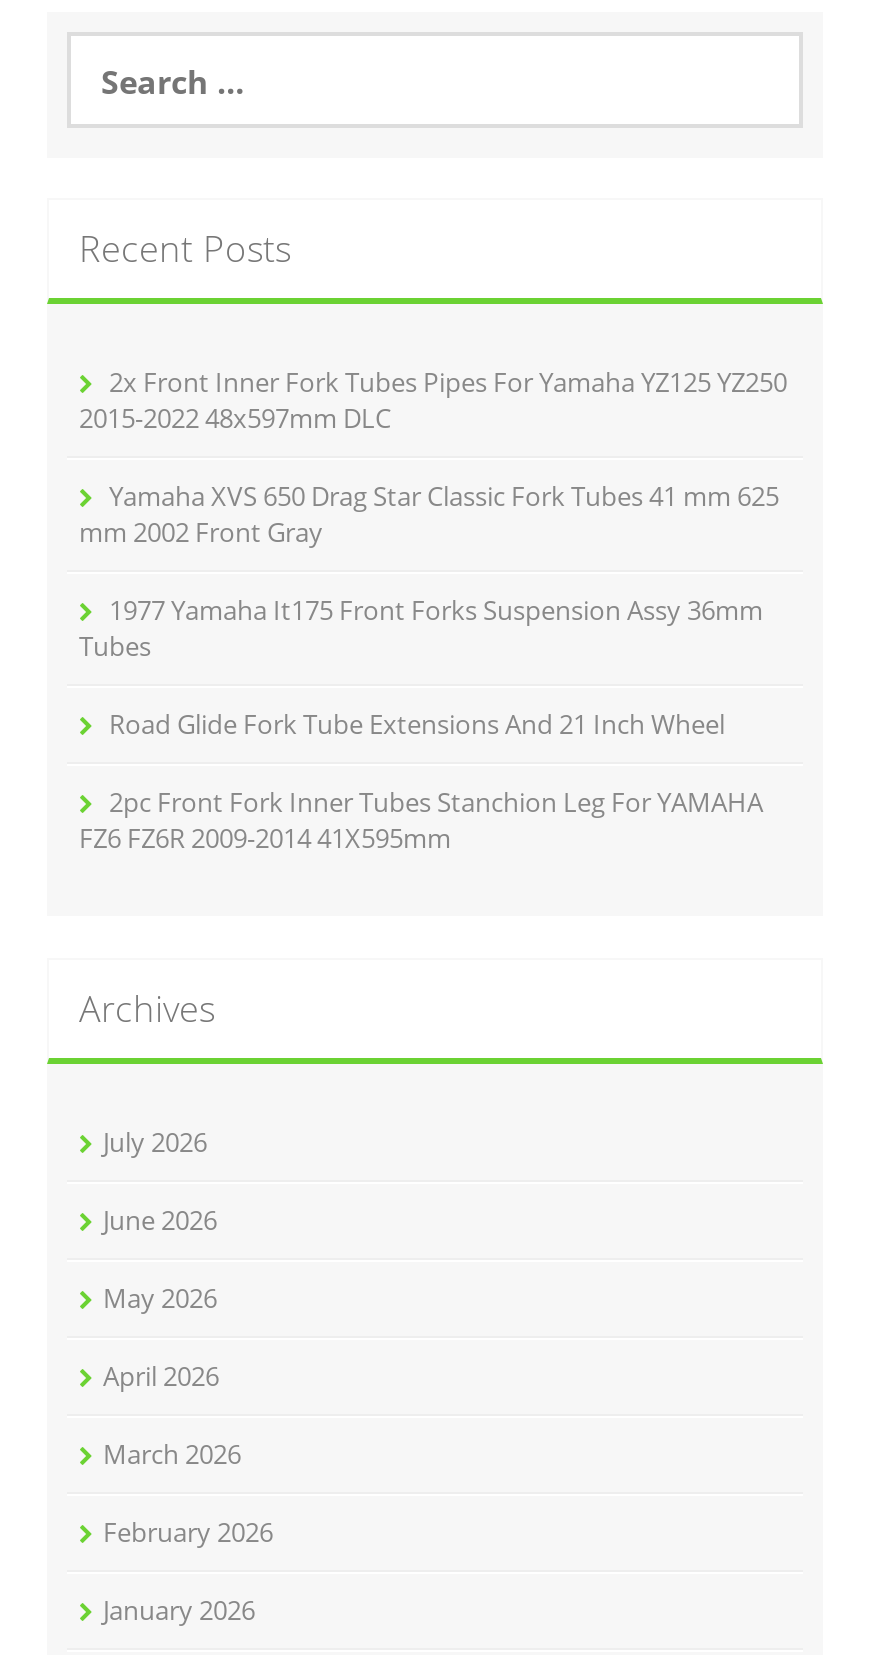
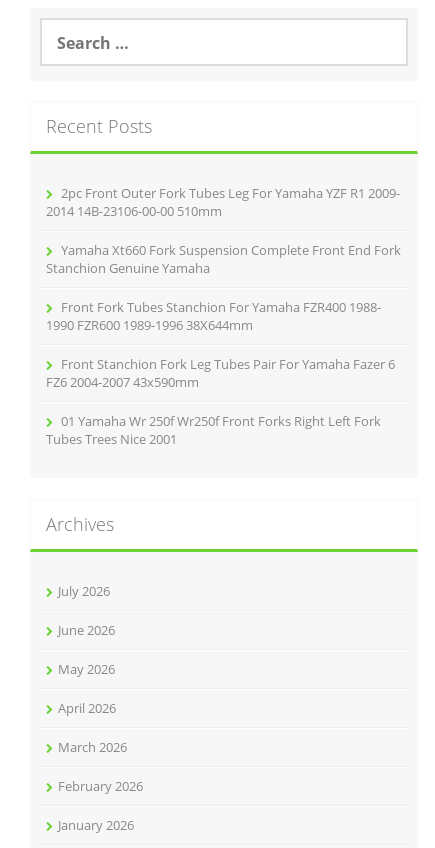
[79,364,787,436] 2x Front Inner Fork Tubes Pipes For Yamaha YZ125 YZ250 | 2015-2022 48x597mm DLC -> [46,184,400,220] 2pc Front Outer Fork Tubes Leg For Yamaha YZF R1 2009- | 2014 14B-23106-00-00 510mm
[79,478,779,550] Yamaha XVS 650 Drag Star Classic Fork Tubes 41 mm 625 | mm 2002 Front Gray -> [46,241,401,277] Yamaha Xt660 Fork Suspension Complete Front End Fork | Stanchion Genuine Yamaha
[79,592,763,664] 1977 Yamaha It175 Front Forks Suspension Assy 36mm | Tubes -> [46,298,381,334] Front Fork Tubes Stanchion For Yamaha FZR400 1988- | 1990 FZR600 1989-1996 38X644mm
[109,706,725,742] Road Glide Fork Tube Extensions And 21 Inch Wheel -> [46,355,395,391] Front Stanchion Fork Leg Tubes Pair For Yamaha Fazer 6 | FZ6 2004-2007 43x590mm
[79,784,763,856] 2pc Front Fork Inner Tubes Stanchion Leg For YAMAHA | FZ6 FZ6R 2009-2014 41X595mm -> [46,412,381,448] 01 Yamaha Wr 250f Wr250f Front Forks Right Left Fork | Tubes Trees Nice 2001

